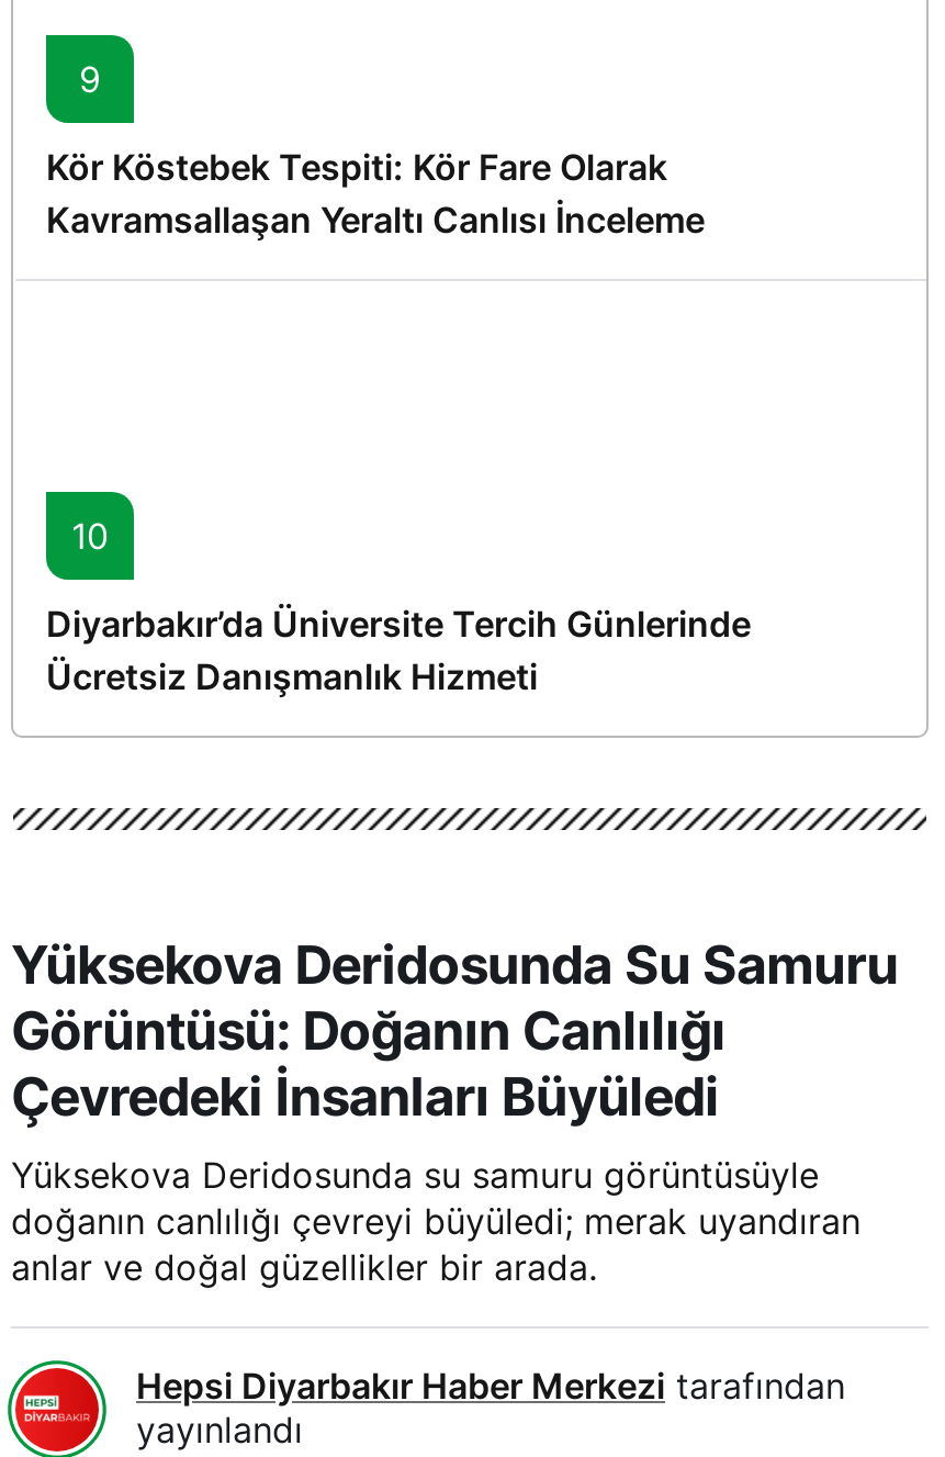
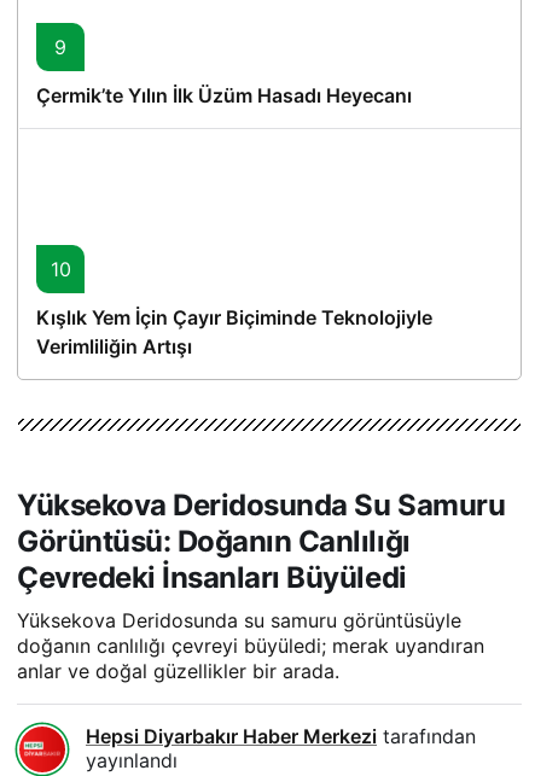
[46,144,705,241] Kör Köstebek Tespiti: Kör Fare Olarak | Kavramsallaşan Yeraltı Canlısı İnceleme -> [36,83,412,108] Çermik’te Yılın İlk Üzüm Hasadı Heyecanı
[46,601,751,697] Diyarbakır’da Üniversite Tercih Günlerinde | Ücretsiz Danışmanlık Hizmeti -> [36,305,432,359] Kışlık Yem İçin Çayır Biçiminde Teknolojiyle | Verimliliğin Artışı

